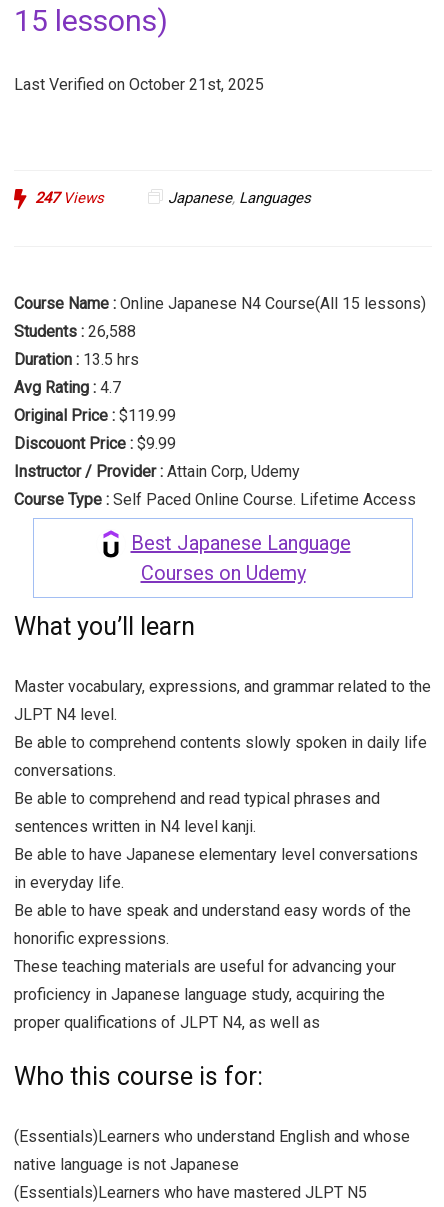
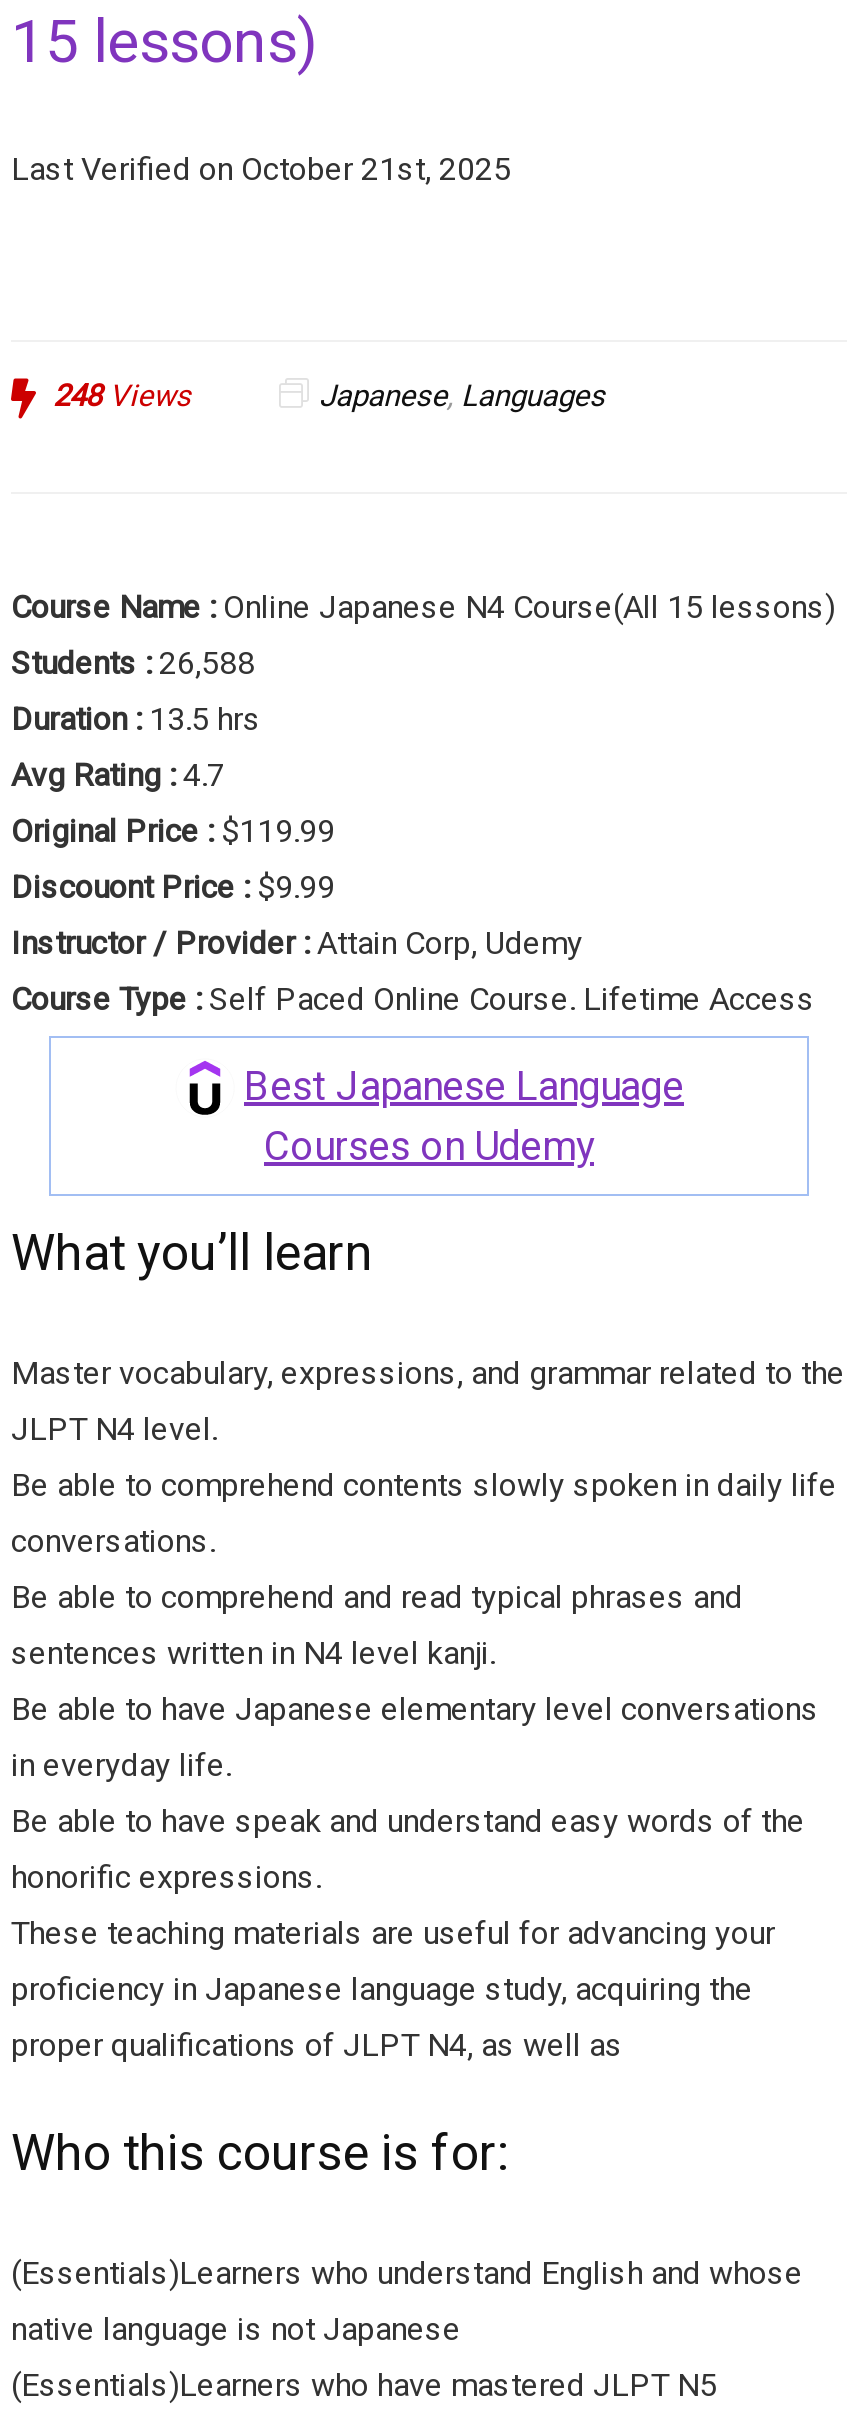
[35,189,104,207] 247 Views -> [53,378,191,414] 248 Views

